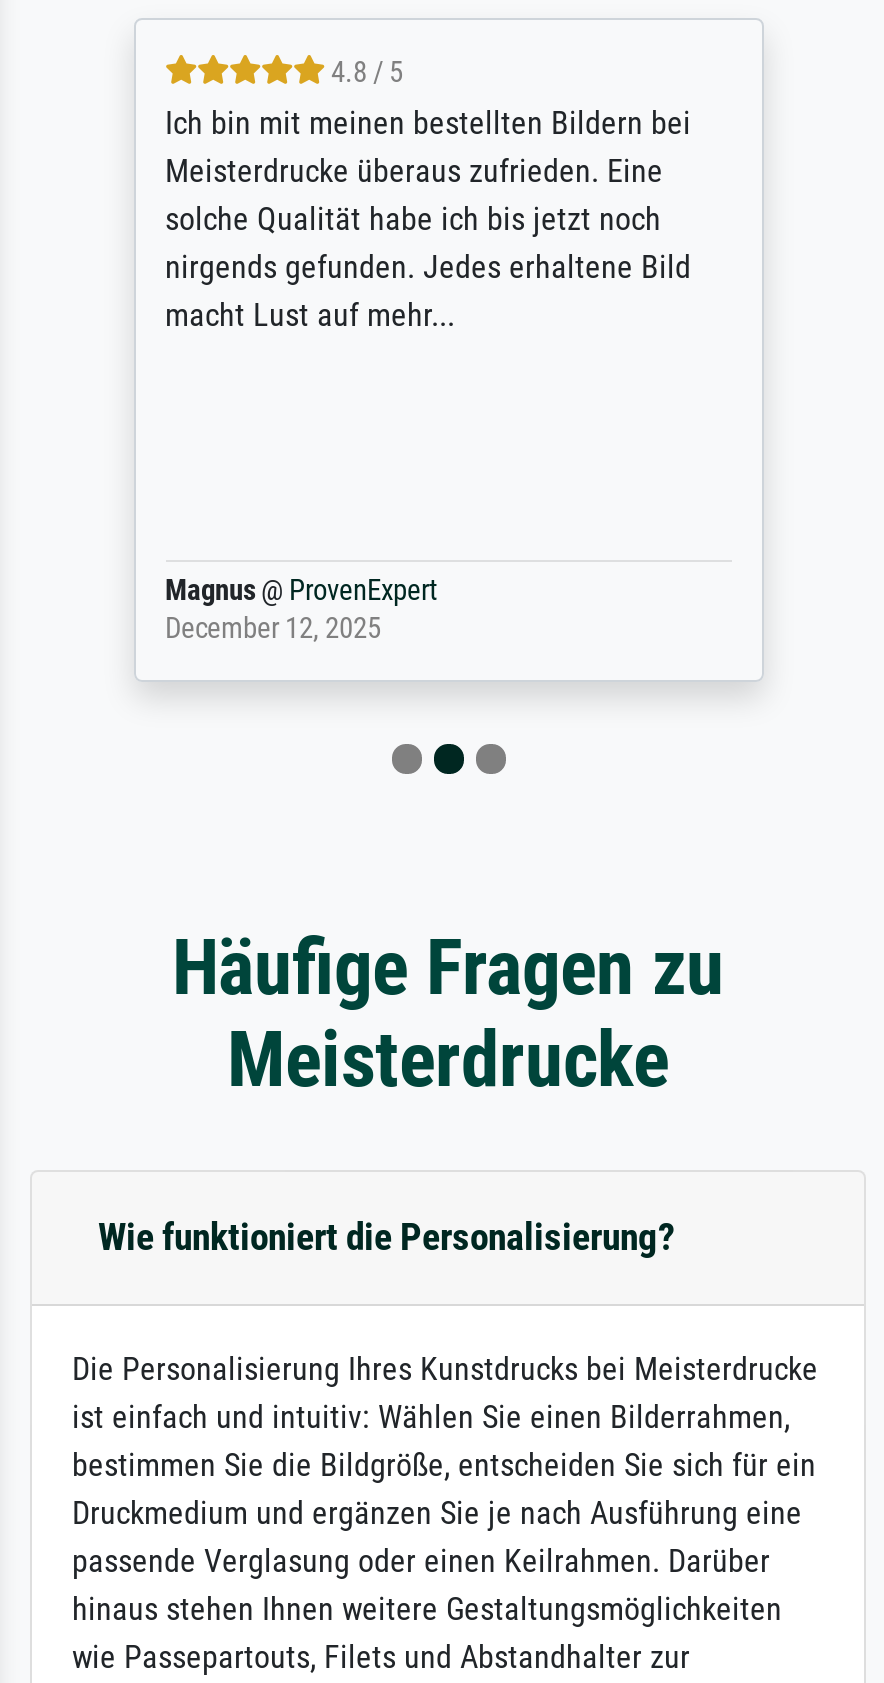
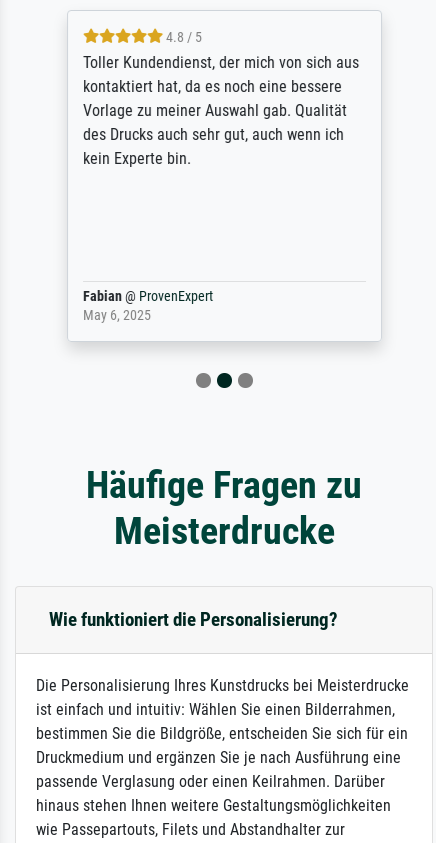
[165,104,691,334] Ich bin mit meinen bestellten Bildern bei | Meisterdrucke überaus zufrieden. Eine | solche Qualität habe ich bis jetzt noch | nirgends gefunden. Jedes erhaltene Bild | macht Lust auf mehr... -> [82,53,358,168] Toller Kundendienst, der mich von sich aus | kontaktiert hat, da es noch eine bessere | Vorlage zu meiner Auswahl gab. Qualität | des Drucks auch sehr gut, auch wenn ich | kein Experte bin.
[165,574,437,646] Magnus @ ProvenExpert | December 12, 2025 -> [82,288,212,324] Fabian @ ProvenExpert | May 6, 2025

